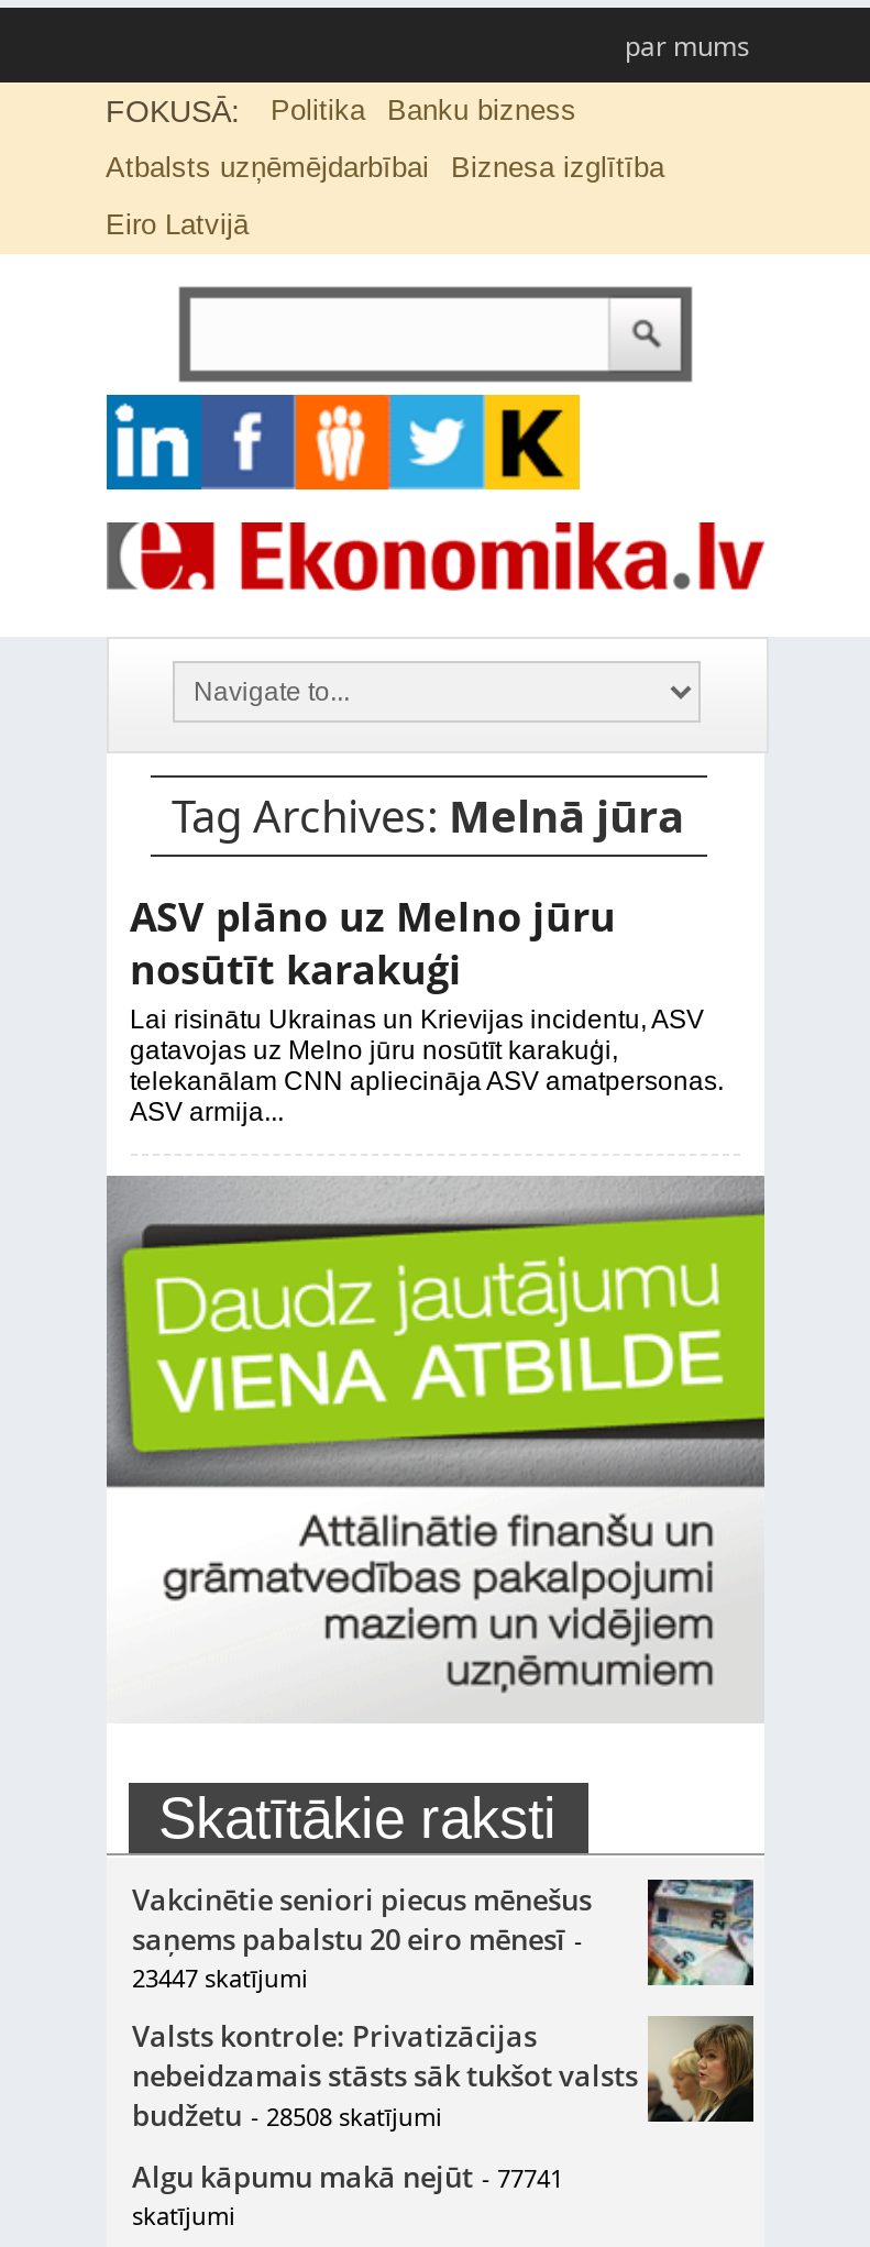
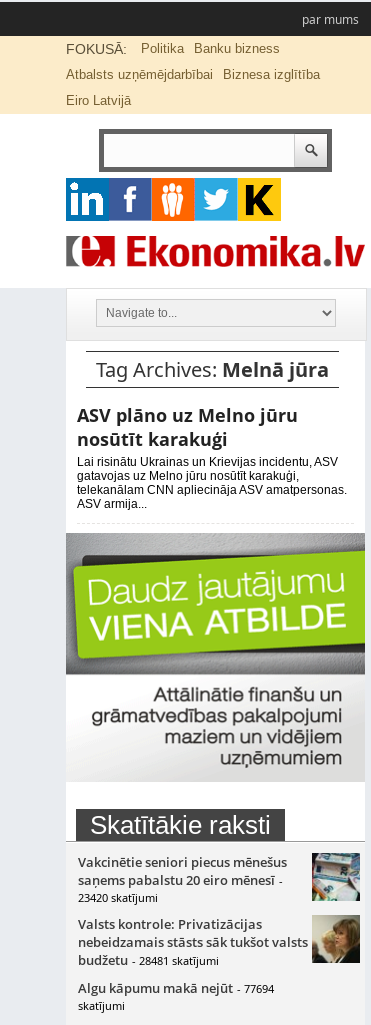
[132,1961,308,1994] 23447 skatījumi -> [77,890,157,905] 23420 skatījumi
[132,2096,442,2135] budžetu - 28508 skatījumi -> [77,951,218,969] budžetu - 28481 skatījumi
[132,2157,563,2197] Algu kāpumu makā nejūt - 77741 -> [77,979,273,997] Algu kāpumu makā nejūt - 77694

